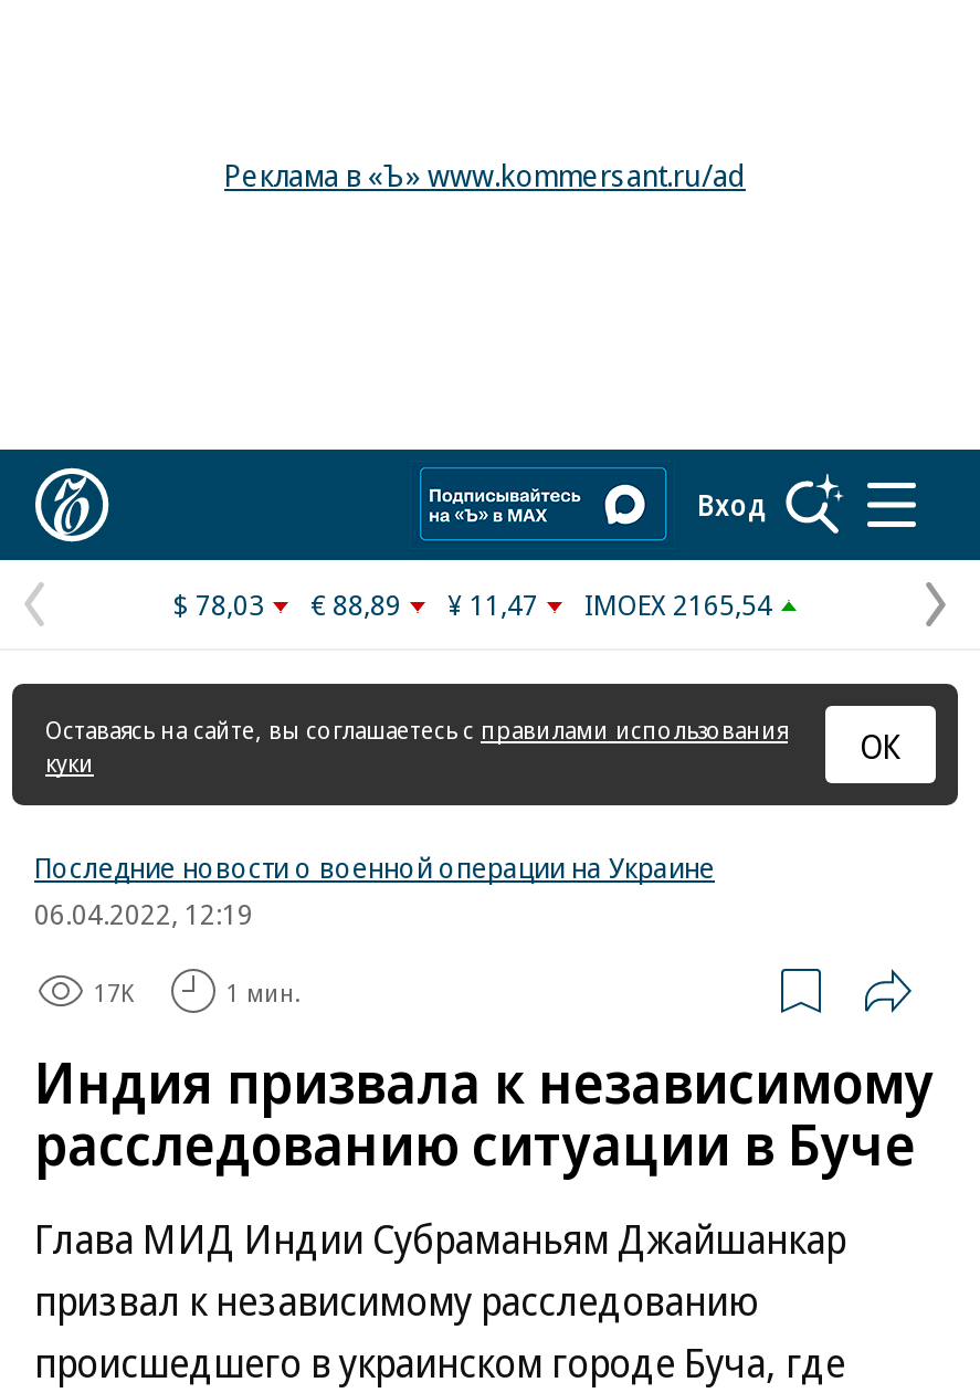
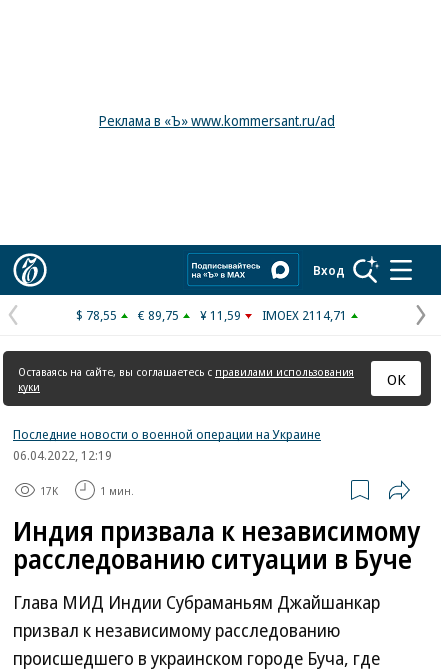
[173,584,264,624] $ 78,03 -> [76,306,117,324] $ 78,55
[310,584,401,624] € 88,89 -> [138,306,179,324] € 89,75
[447,584,538,624] ¥ 11,47 -> [200,306,241,324] ¥ 11,59
[584,584,772,624] IMOEX 2165,54 -> [262,306,347,324] IMOEX 2114,71

